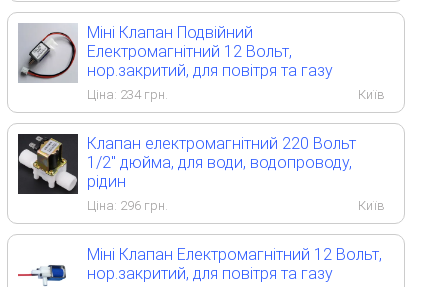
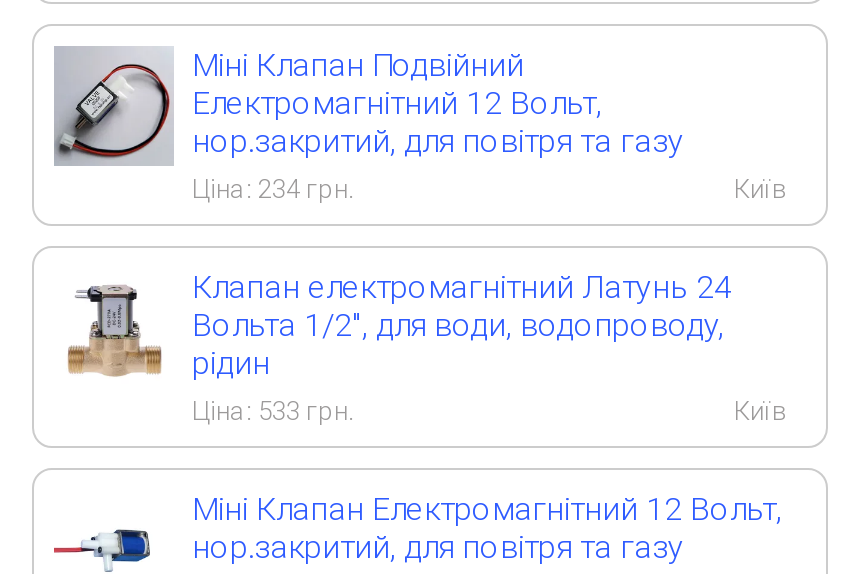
[17,133,356,195] [image] | Клапан електромагнітний 220 Вольт -> [54,268,732,388] [image] | Клапан електромагнітний Латунь 24
[87,153,352,172] 1/2" дюйма, для води, водопроводу, -> [192,306,724,344] Вольта 1/2", для води, водопроводу,
[87,198,168,213] Ціна: 296 грн. -> [192,396,354,426] Ціна: 533 грн.

